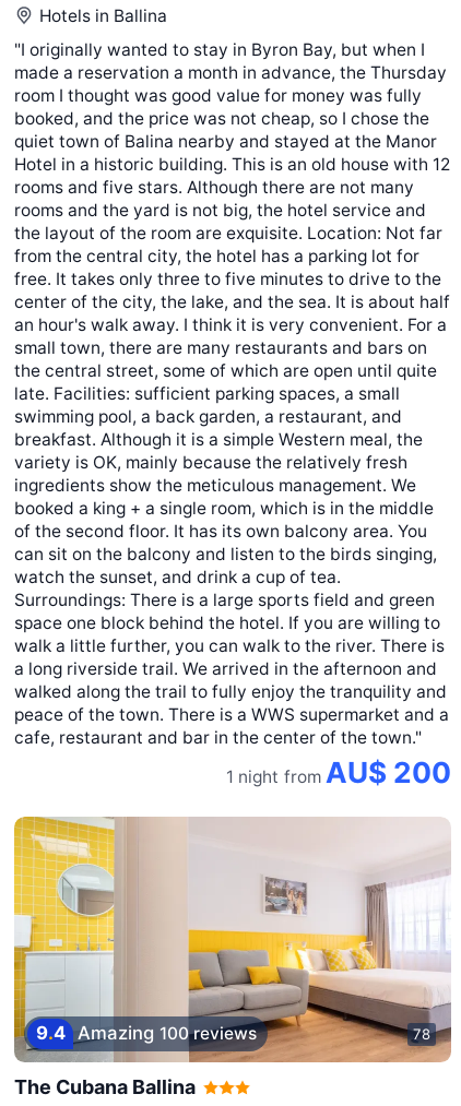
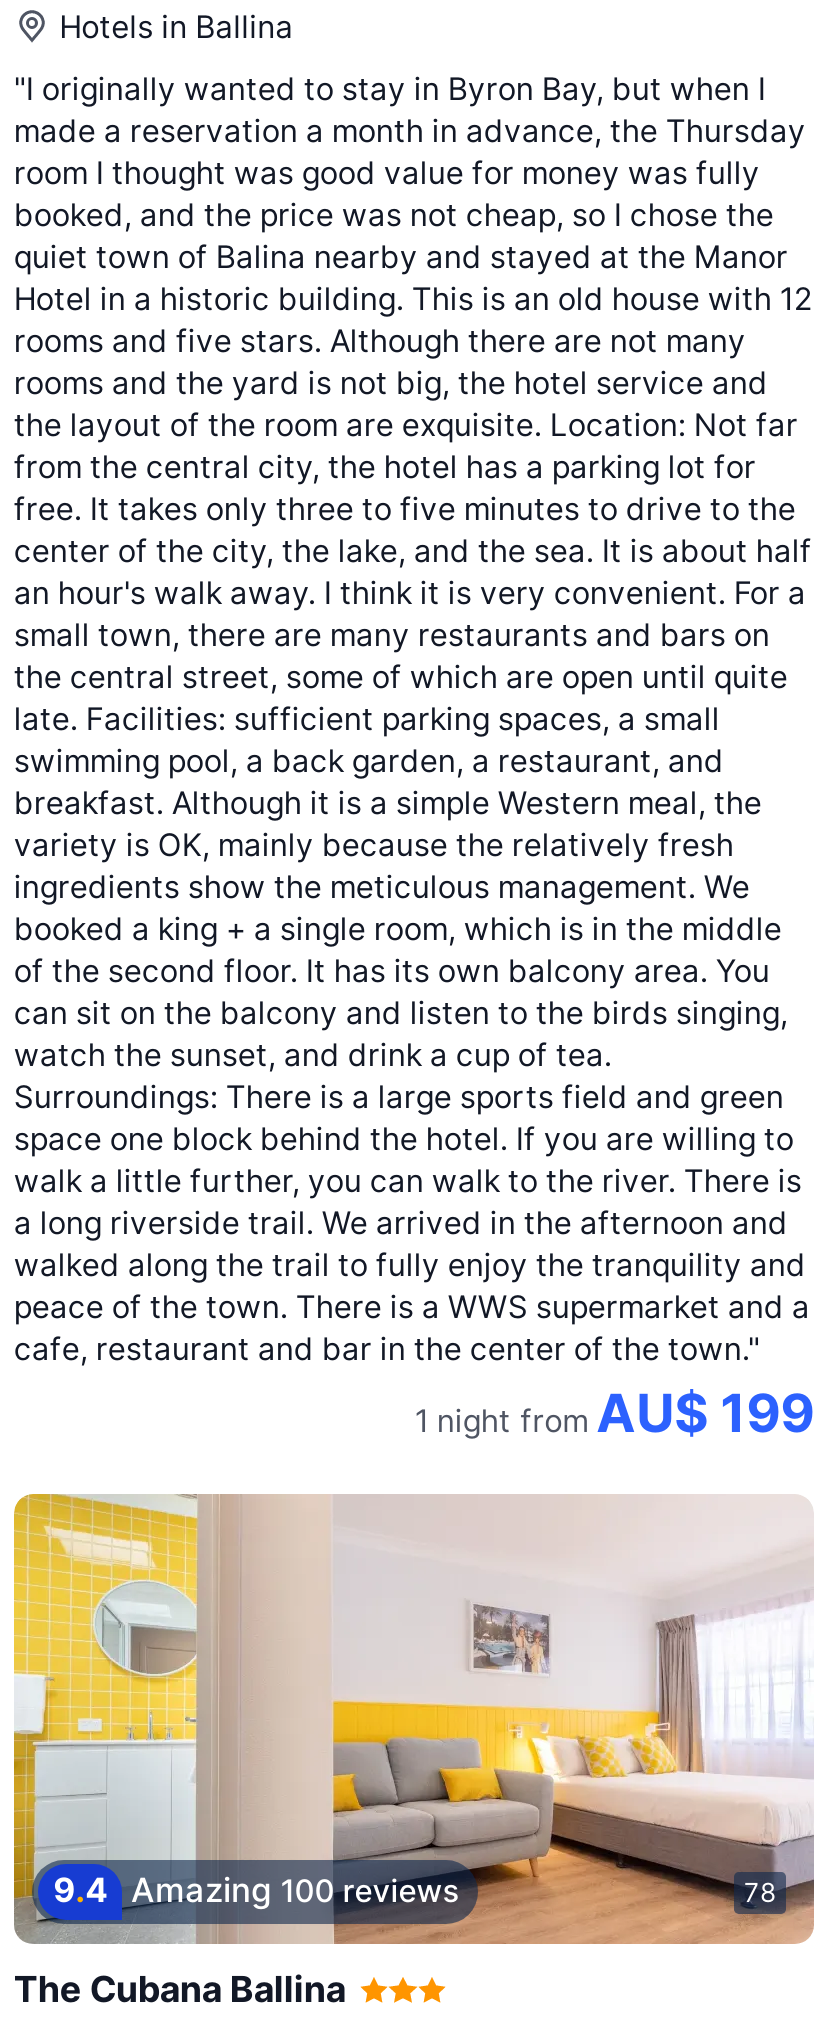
[226,755,451,789] 1 night from AU$ 200 -> [415,1381,814,1443] 1 night from AU$ 199

